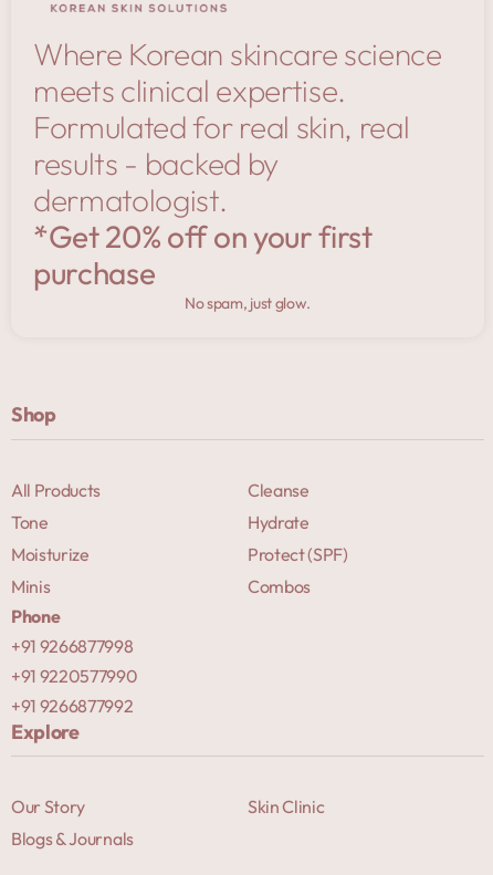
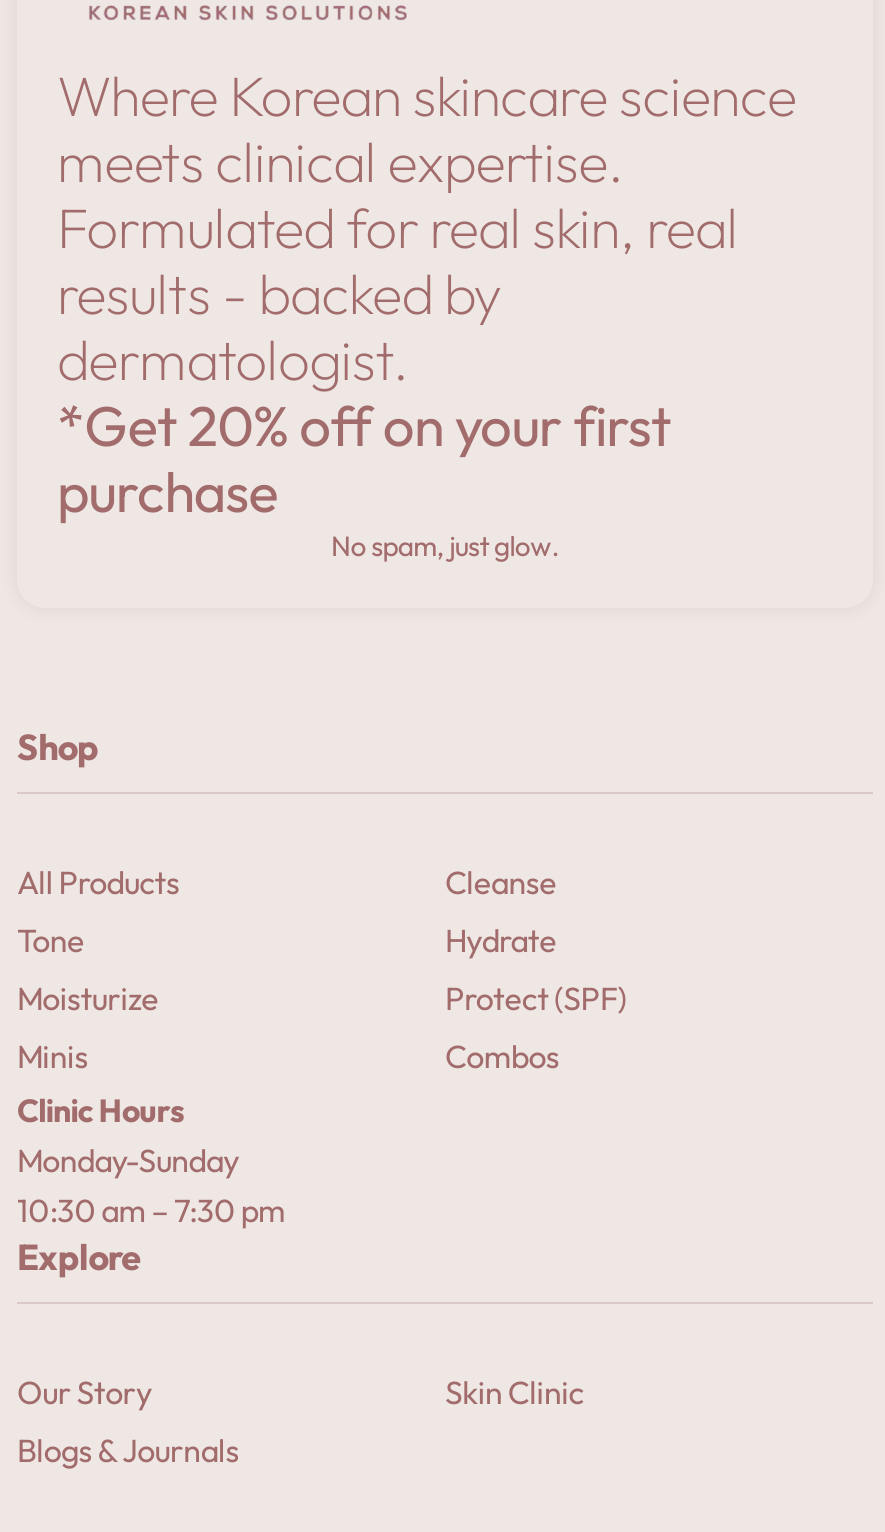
[11,605,141,716] Phone | +91 9266877998 | +91 9220577990 | +91 9266877992 -> [17,1090,285,1230] Clinic Hours | Monday-Sunday | 10:30 am – 7:30 pm

